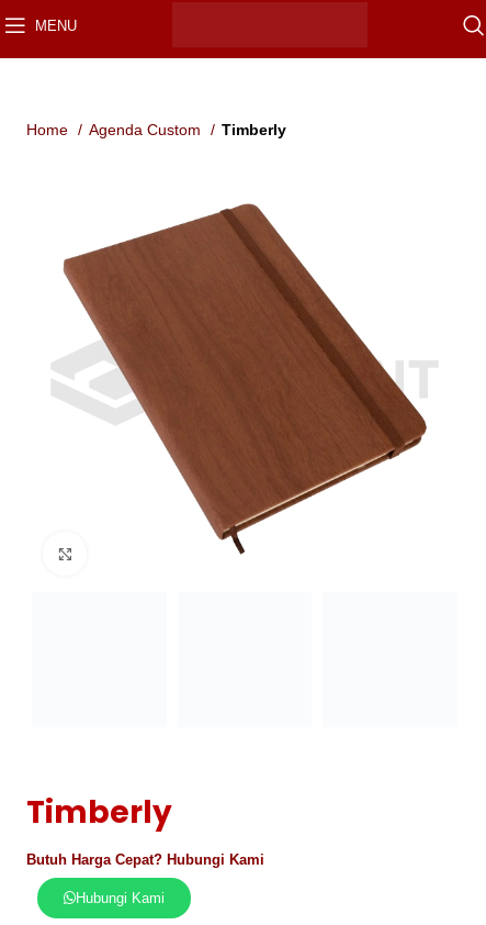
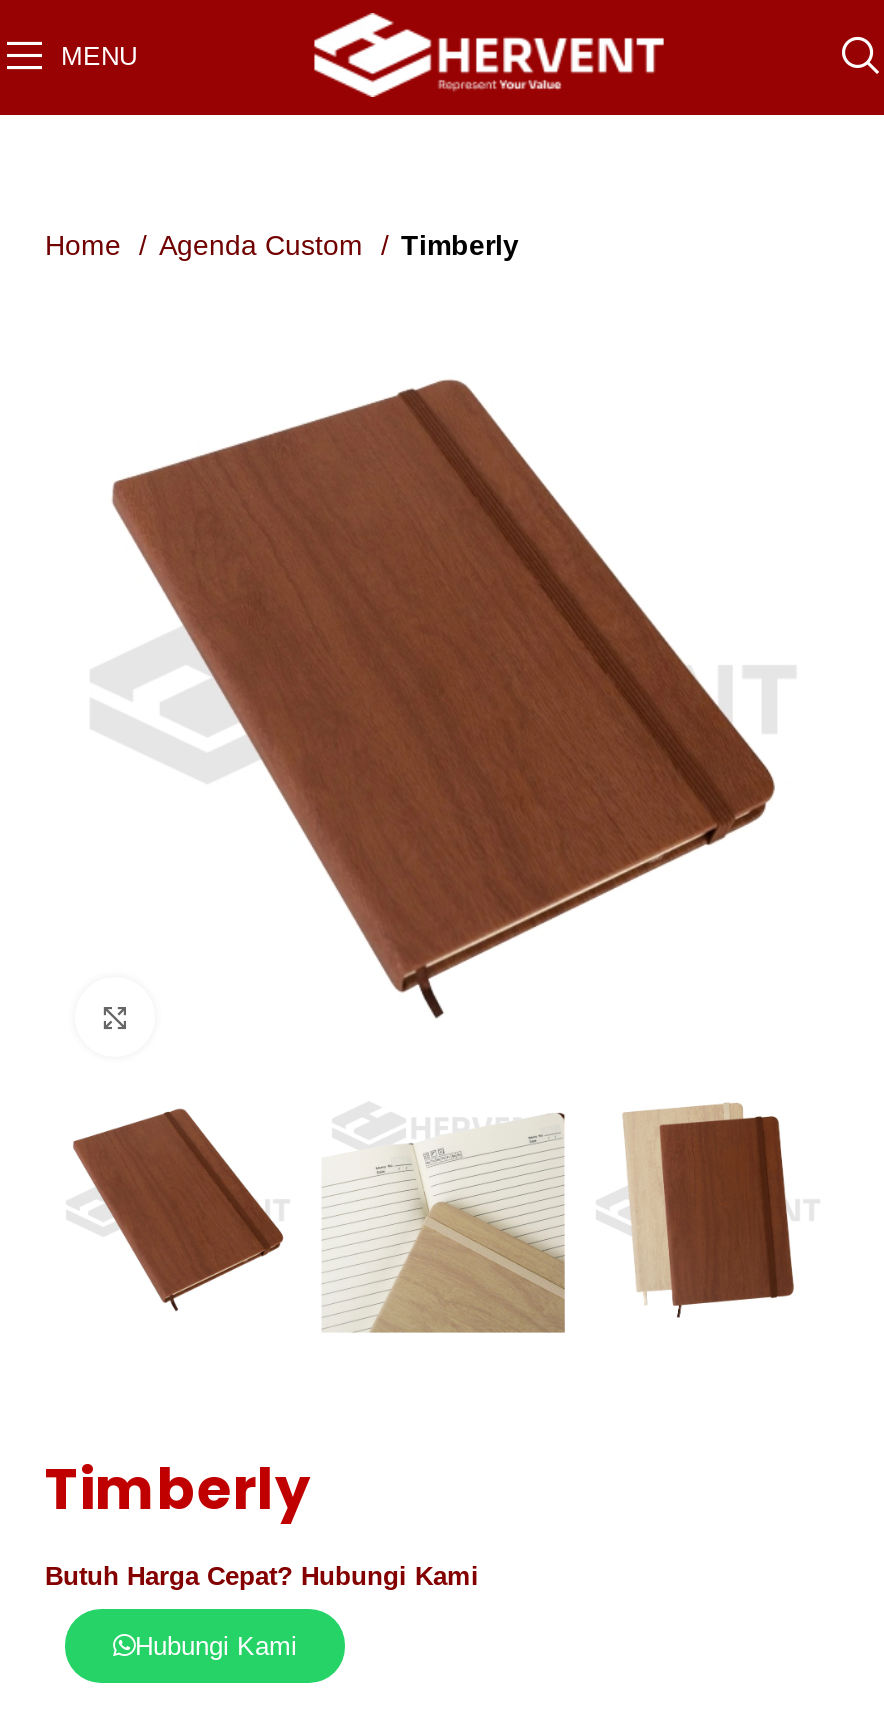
none -> [313,11,665,99] [image]
none -> [71,1107,285,1311] [image]
none -> [323,1111,567,1335] [image]
none -> [623,1103,795,1319] [image]

